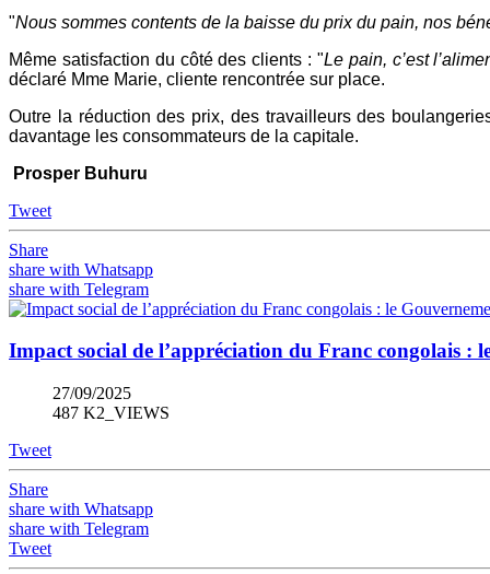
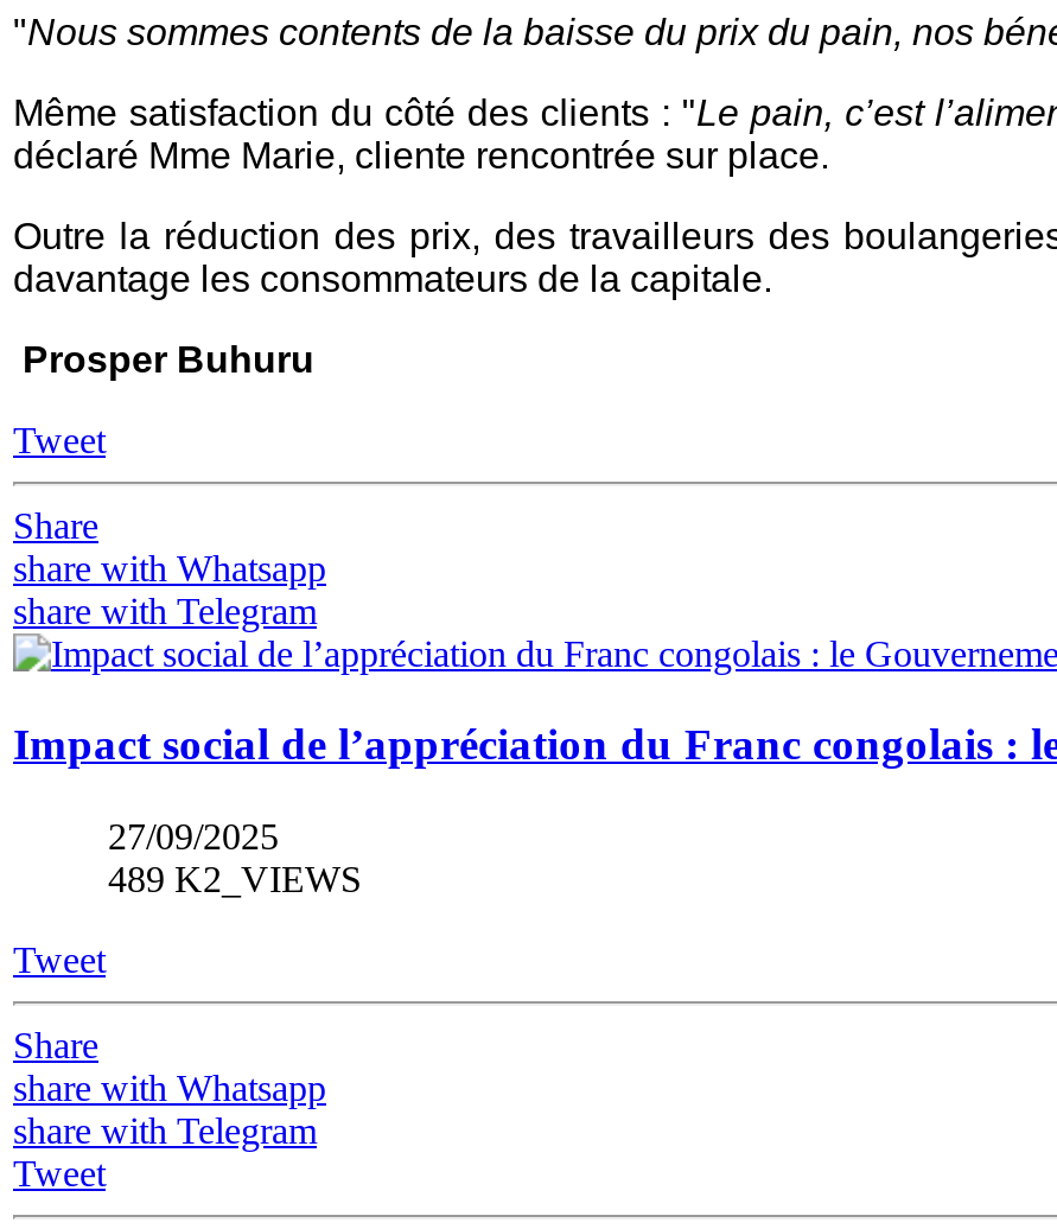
[52,404,170,422] 487 K2_VIEWS -> [108,859,362,899] 489 K2_VIEWS

